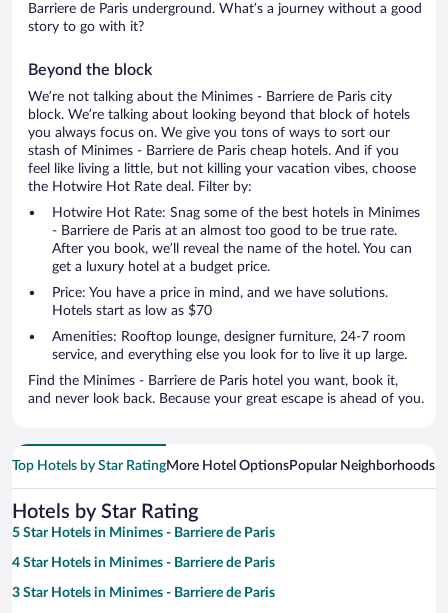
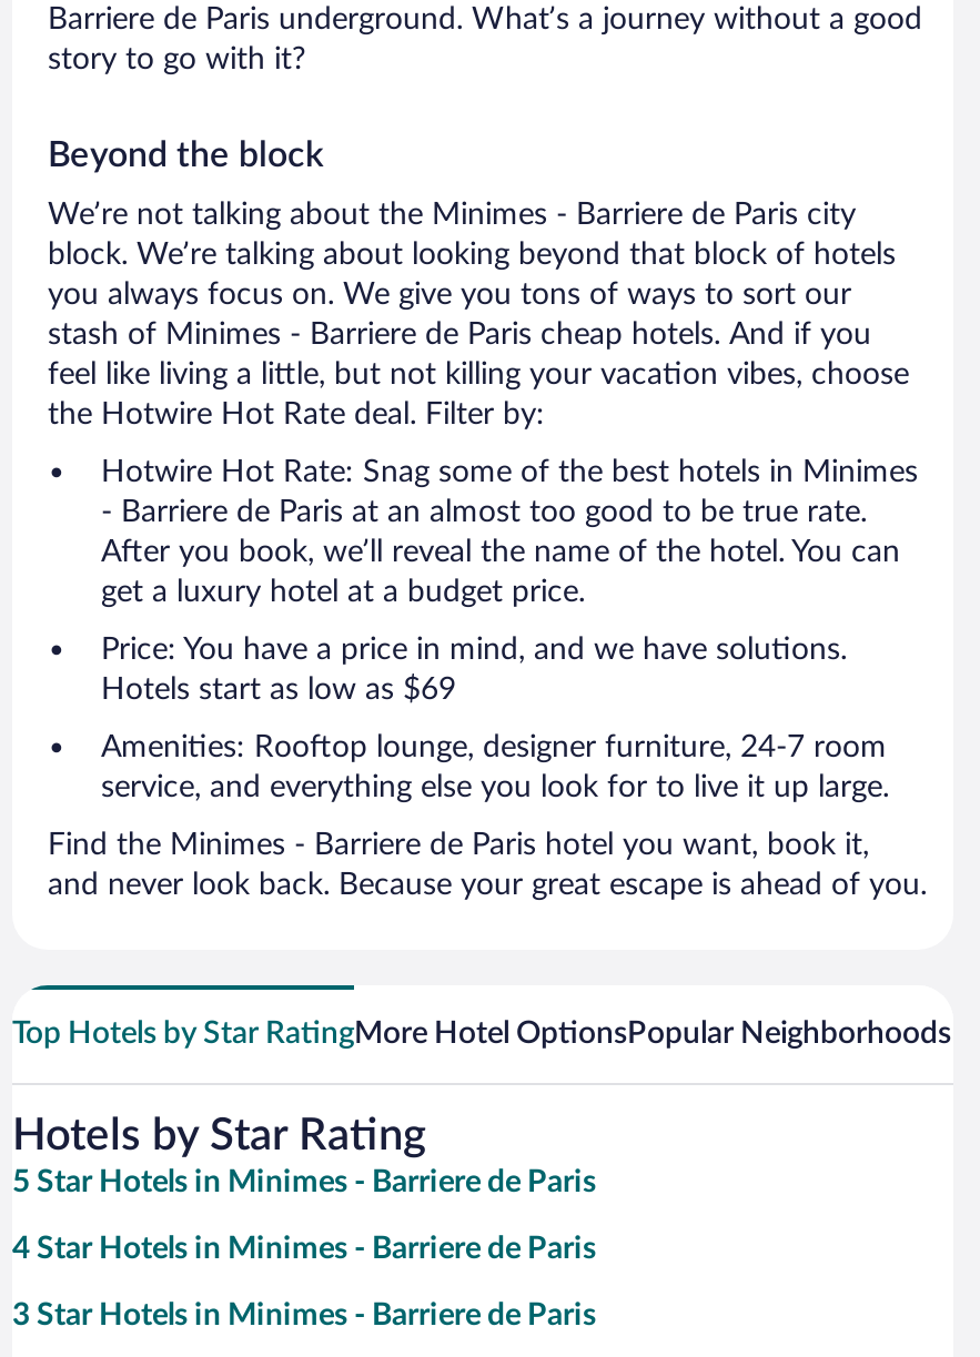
[52,304,212,318] Hotels start as low as $70 -> [101,675,456,706] Hotels start as low as $69

